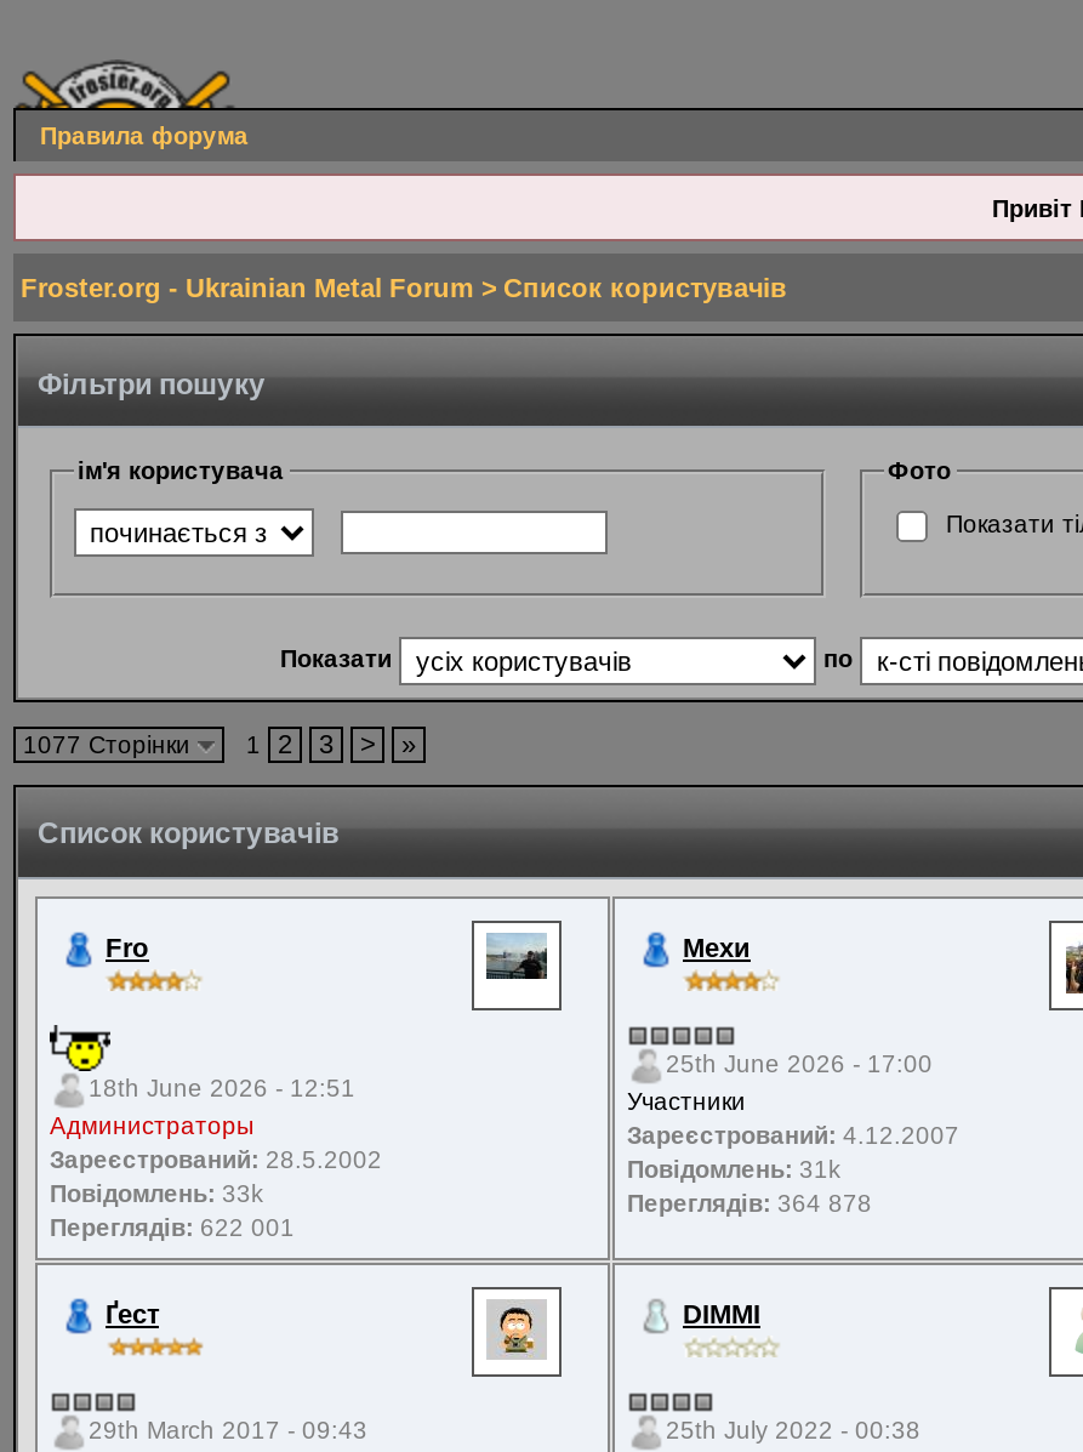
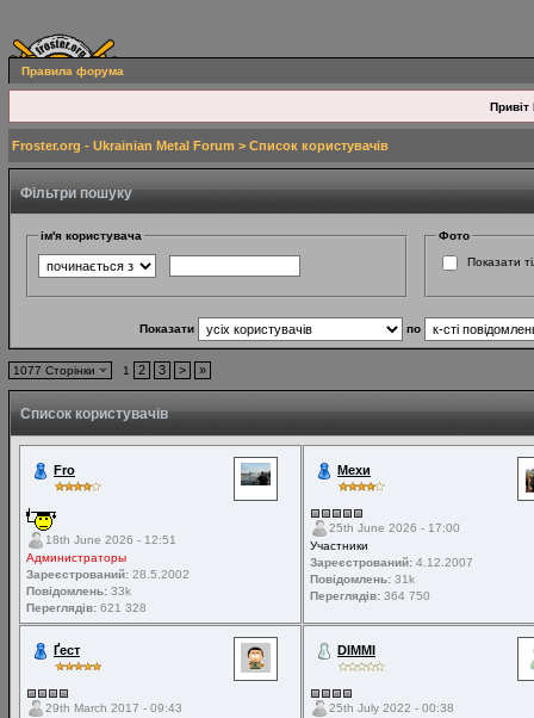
[627,1190,872,1217] Переглядів: 364 878 -> [310,589,430,602] Переглядів: 364 750
[50,1214,295,1241] Переглядів: 622 001 -> [26,601,147,614] Переглядів: 621 328

